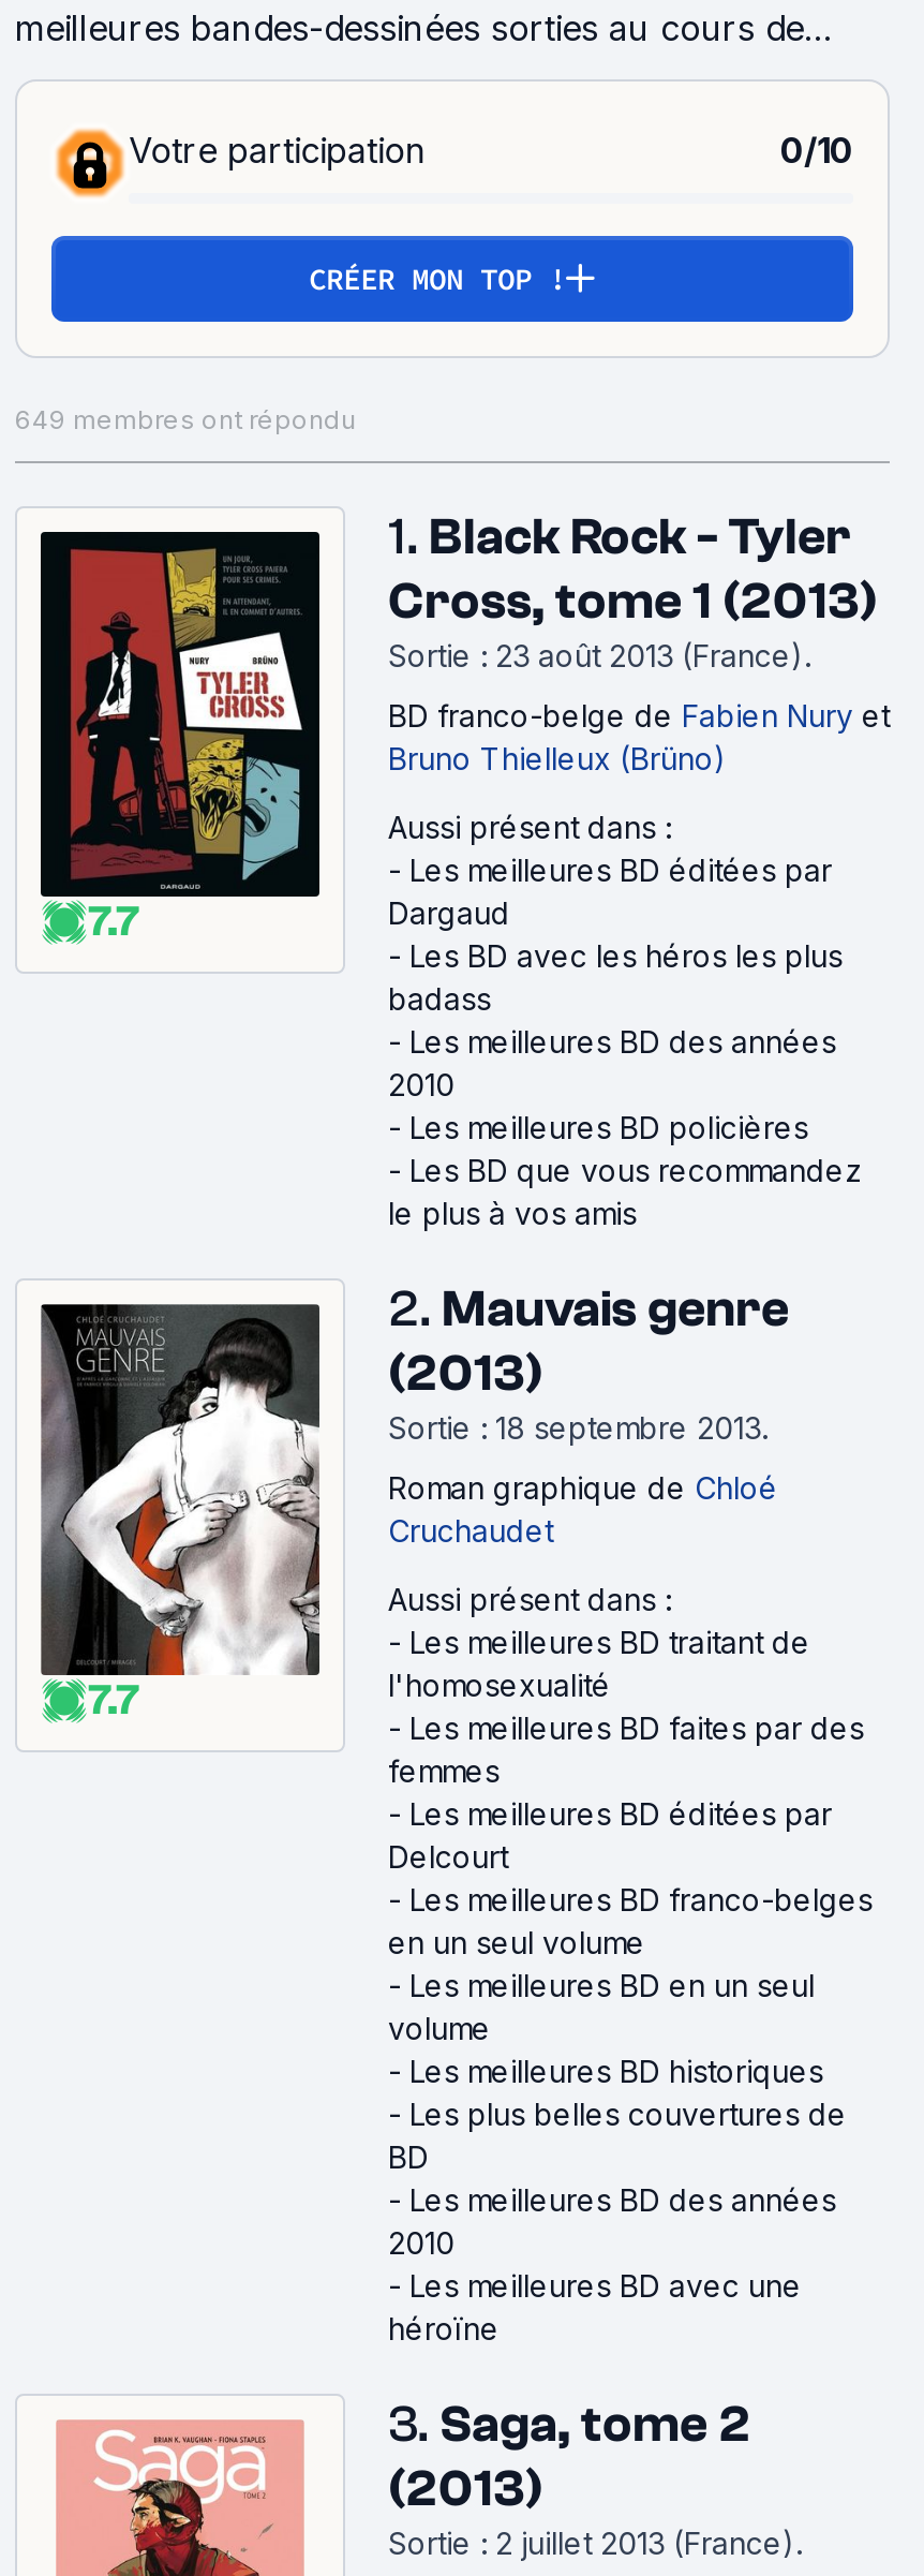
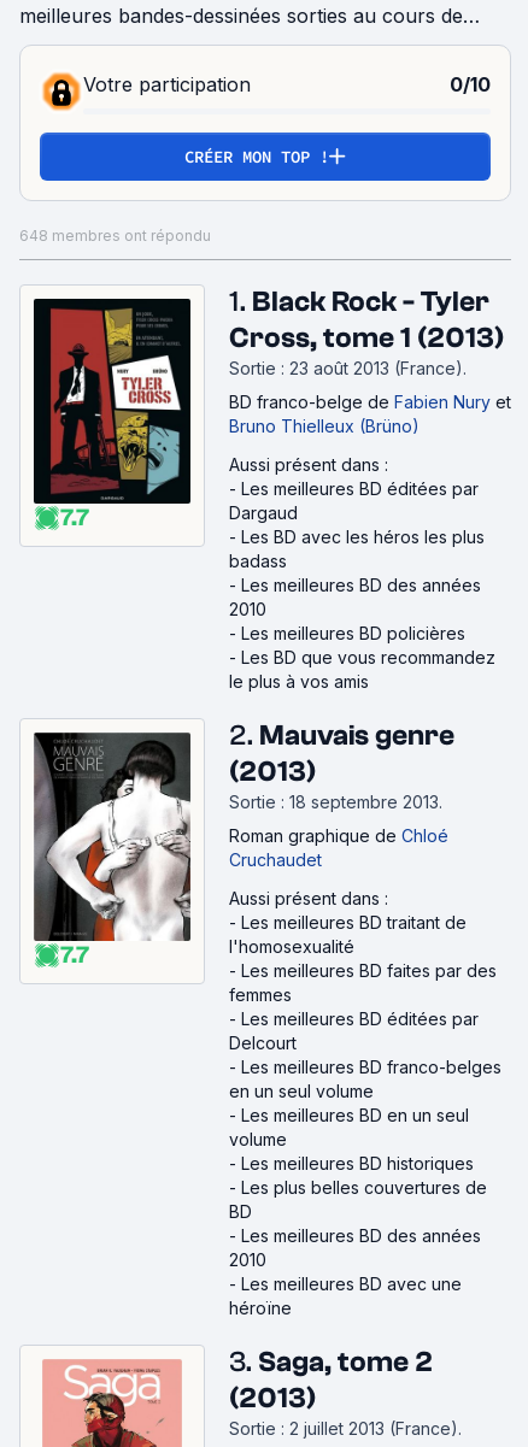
[15,403,356,436] 649 membres ont répondu -> [19,227,211,245] 648 membres ont répondu

